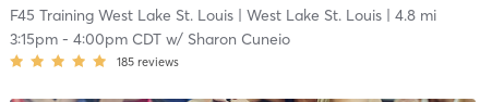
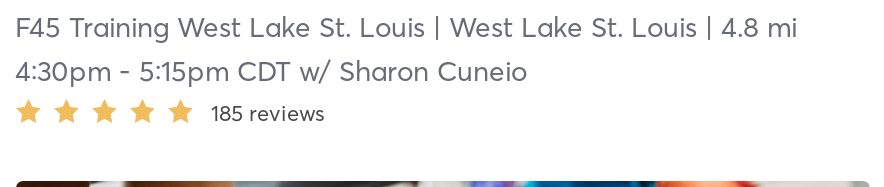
[9,29,290,49] 3:15pm - 4:00pm CDT w/ Sharon Cuneio -> [15,53,527,89] 4:30pm - 5:15pm CDT w/ Sharon Cuneio

